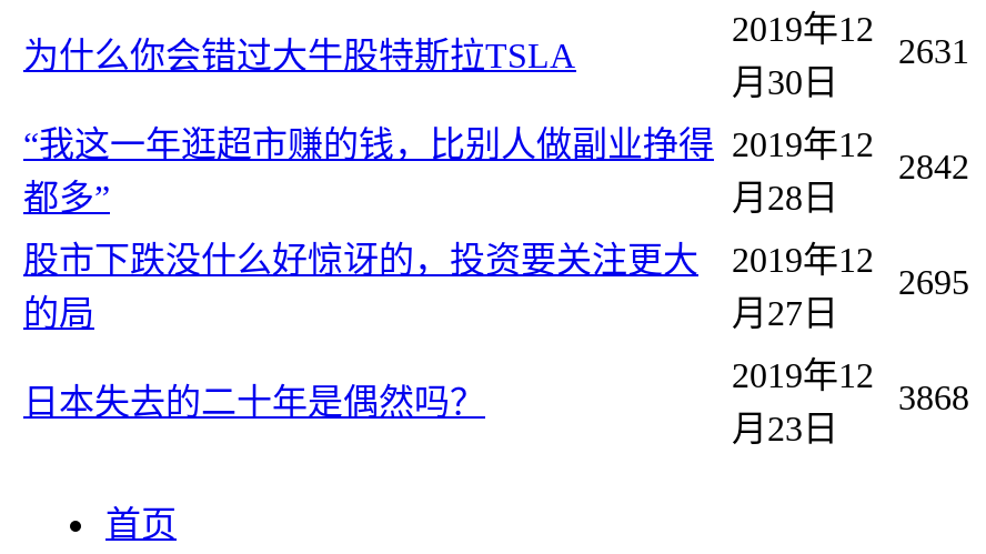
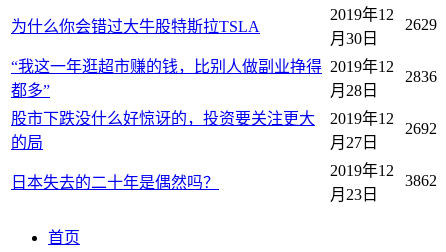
[898,32,969,70] 2631 -> [405,16,437,33] 2629
[898,148,969,185] 2842 -> [405,68,437,85] 2836
[898,263,969,301] 2695 -> [405,120,437,137] 2692
[898,379,969,416] 3868 -> [405,172,437,189] 3862

